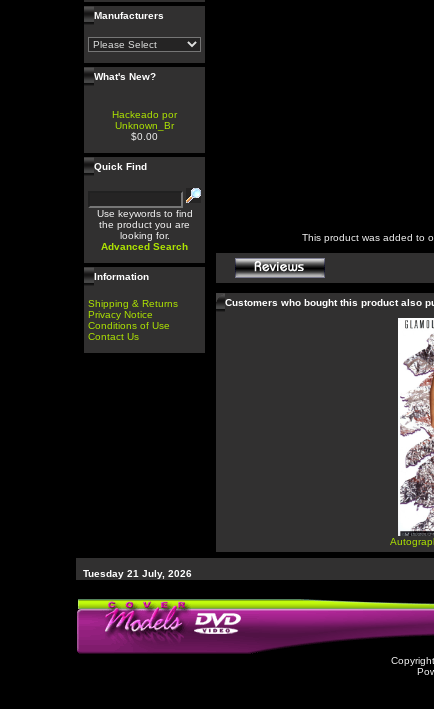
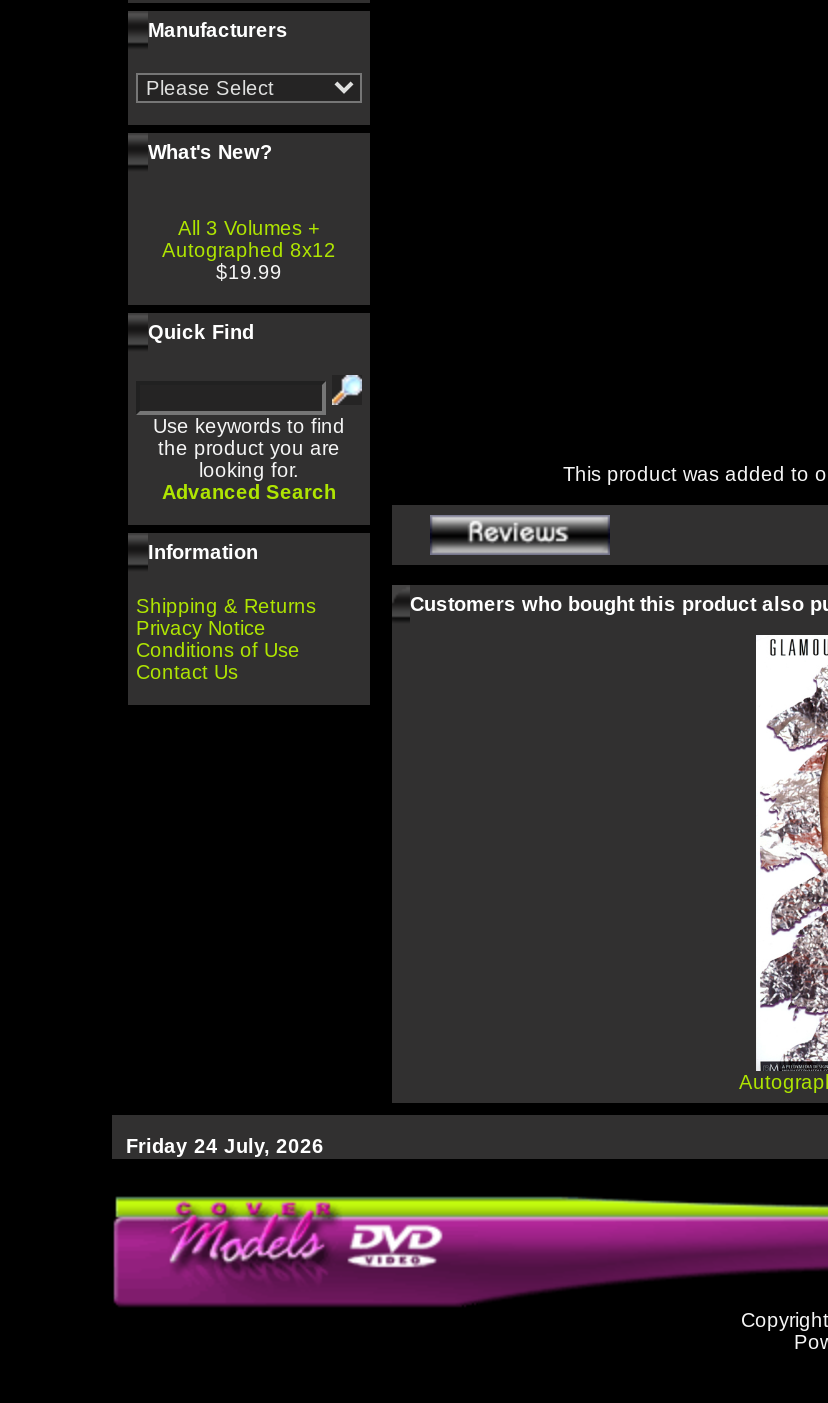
[112,109,177,142] Hackeado por | Unknown_Br | $0.00 -> [162,217,336,283] All 3 Volumes + | Autographed 8x12 | $19.99
[77,568,198,579] Tuesday 21 July, 2026 -> [114,1135,336,1157] Friday 24 July, 2026

